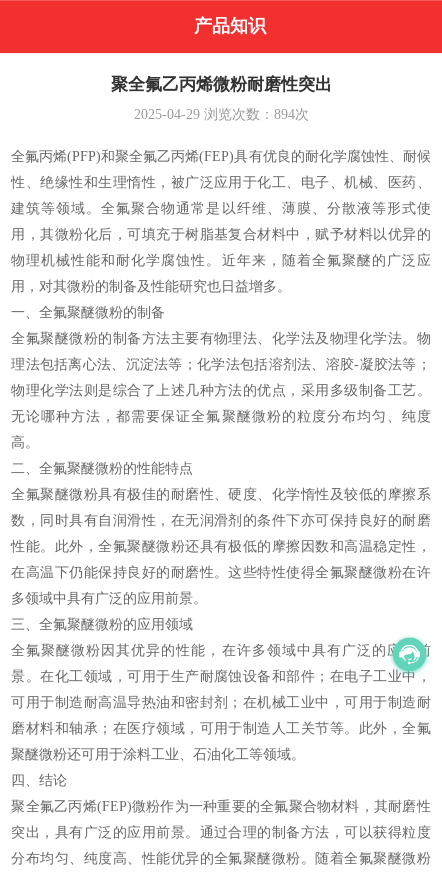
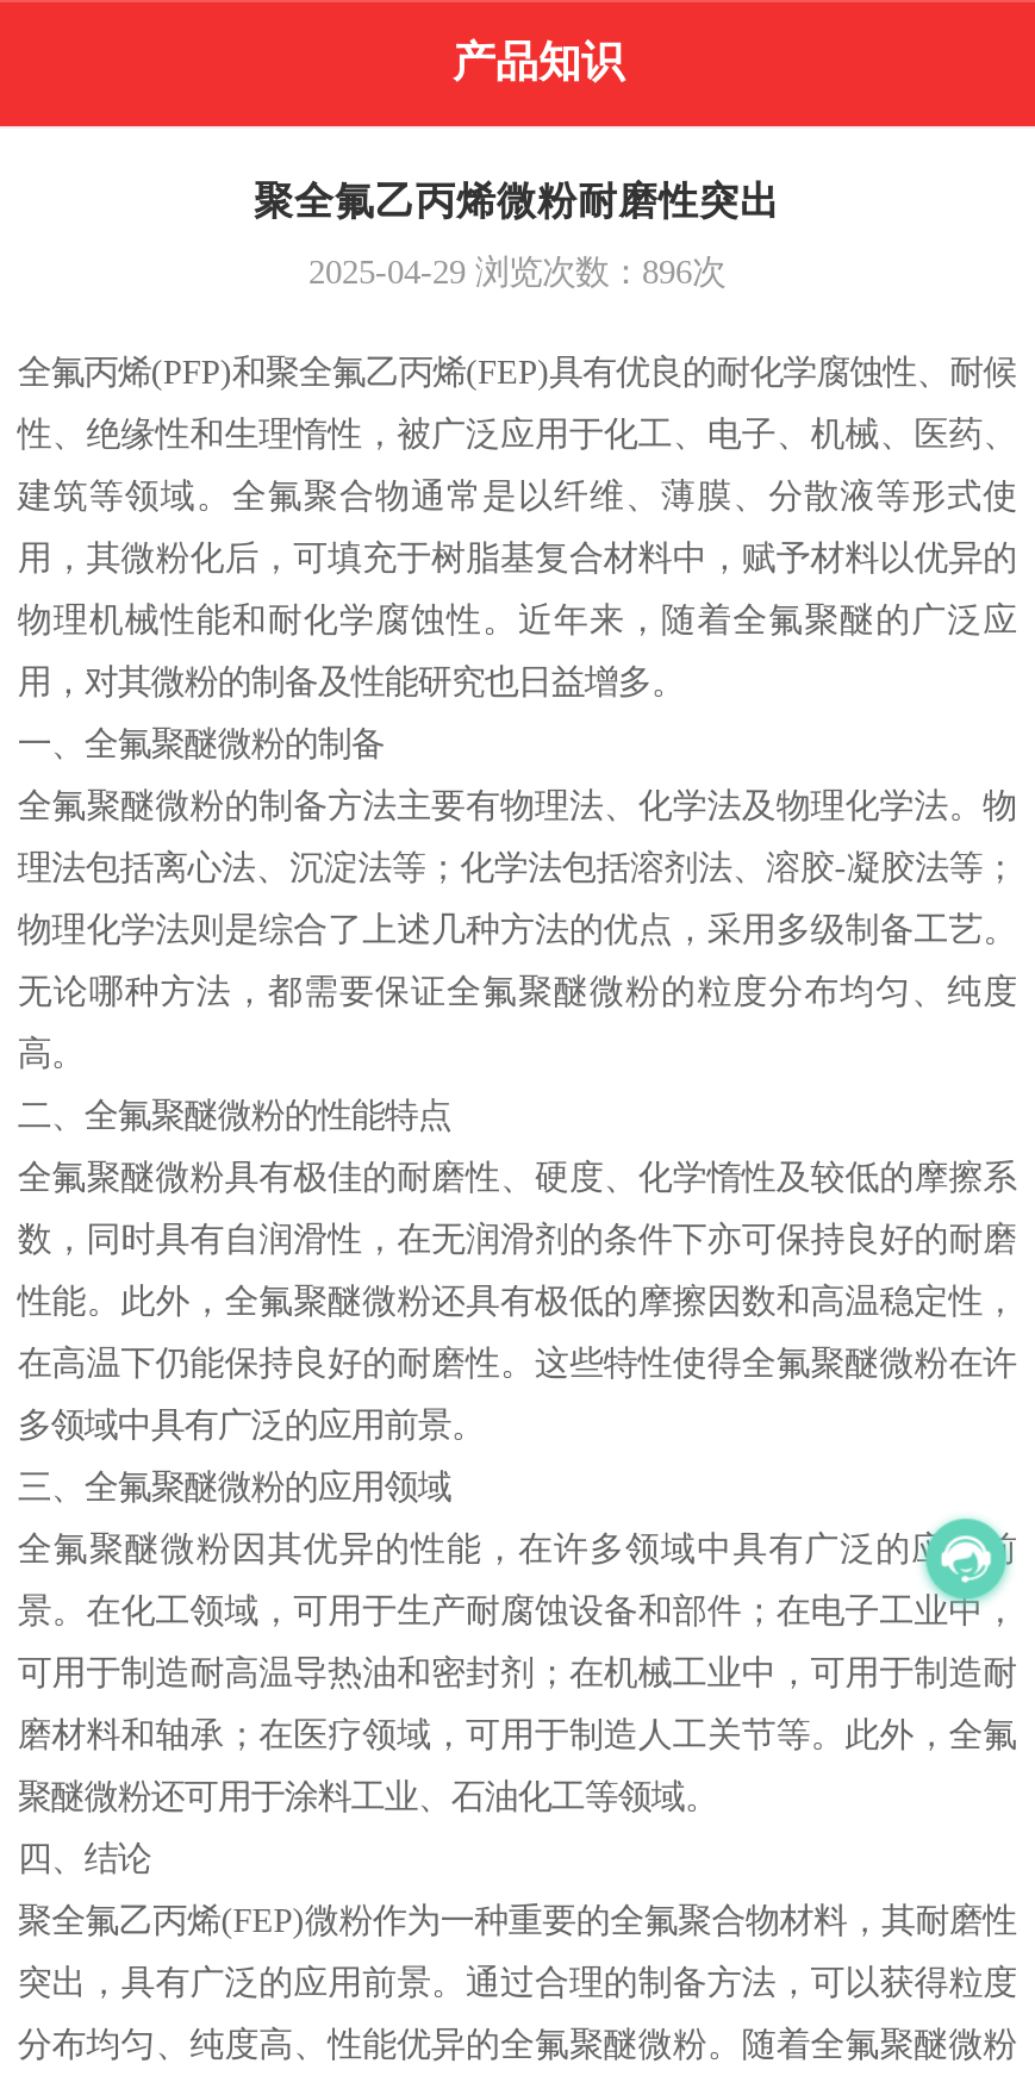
[133,106,308,122] 2025-04-29浏览次数：894次 -> [308,252,725,290] 2025-04-29浏览次数：896次

